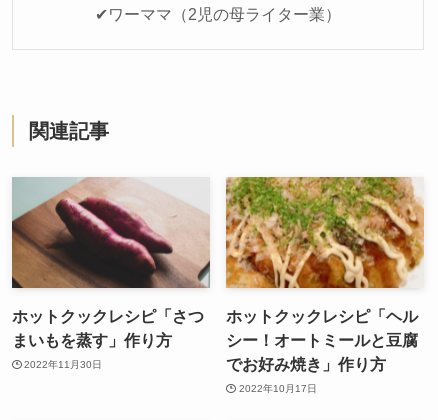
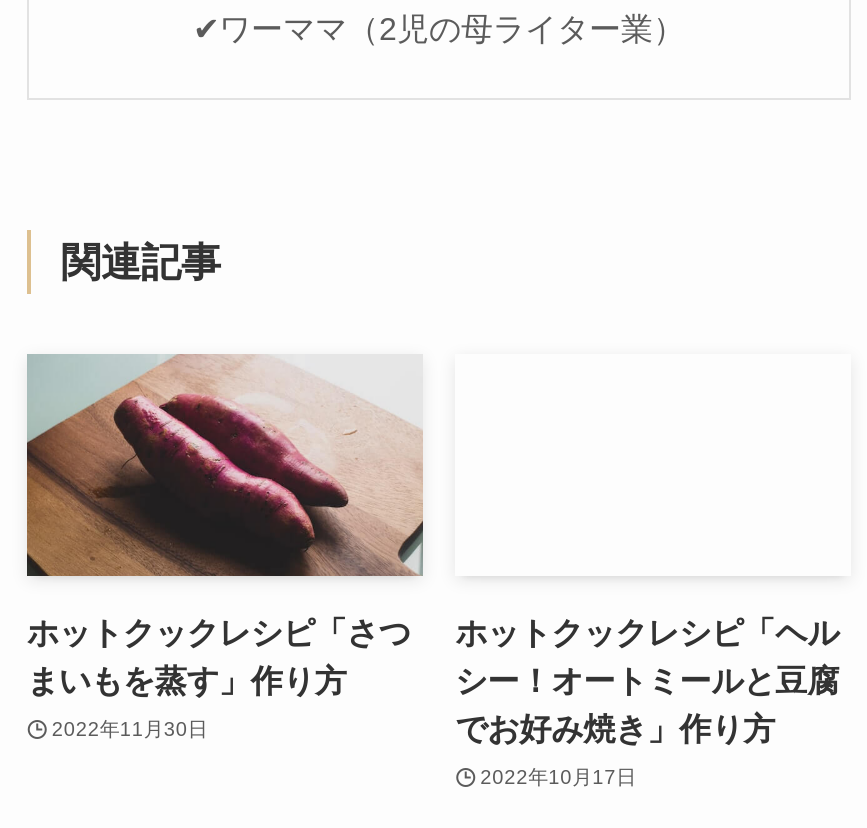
[225,176,425,289] [image] -> none

